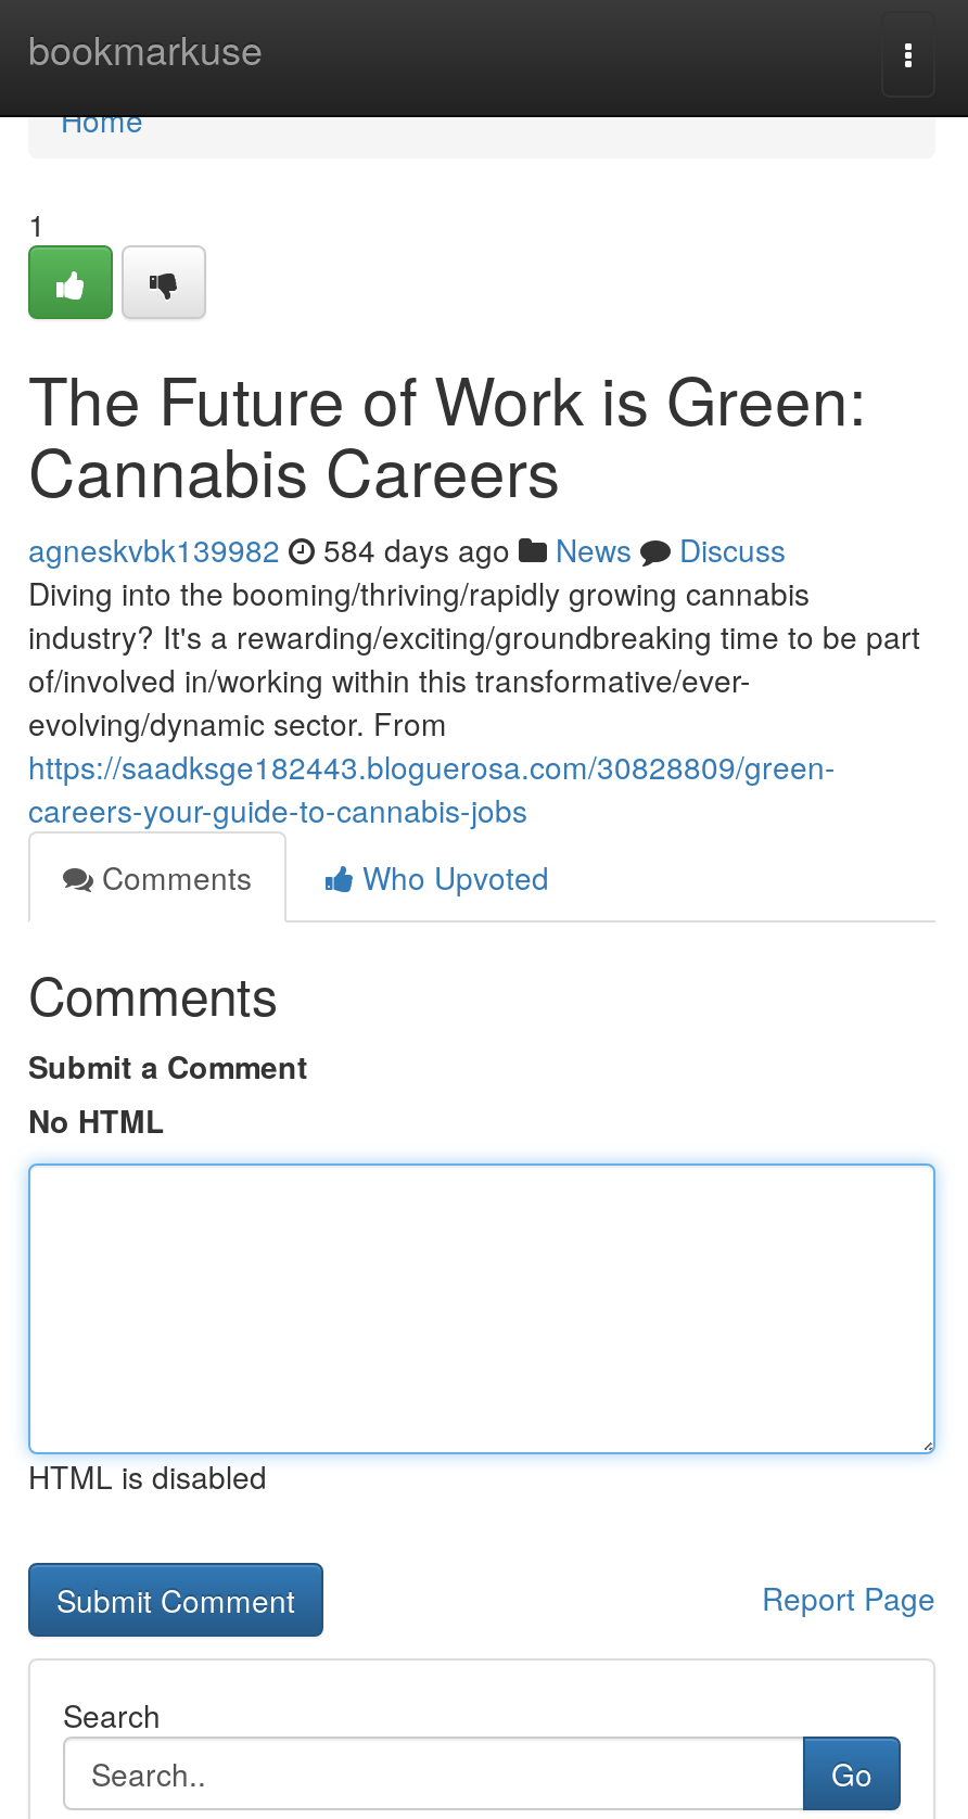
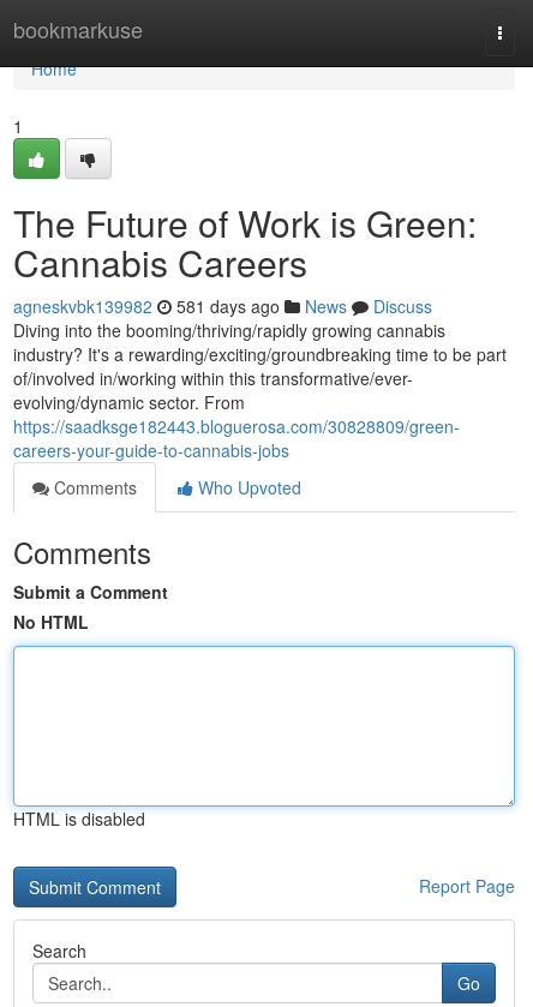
[28,527,786,571] agneskvbk139982 584 days ago News Discuss -> [13,294,432,318] agneskvbk139982 581 days ago News Discuss

